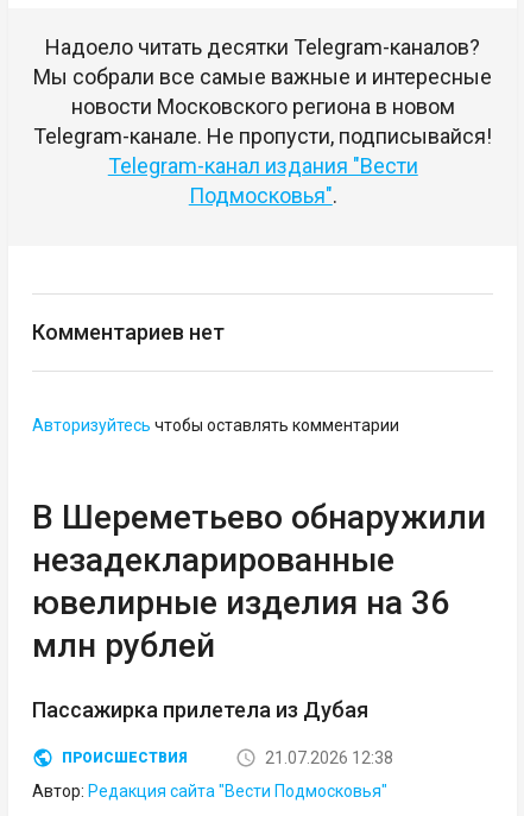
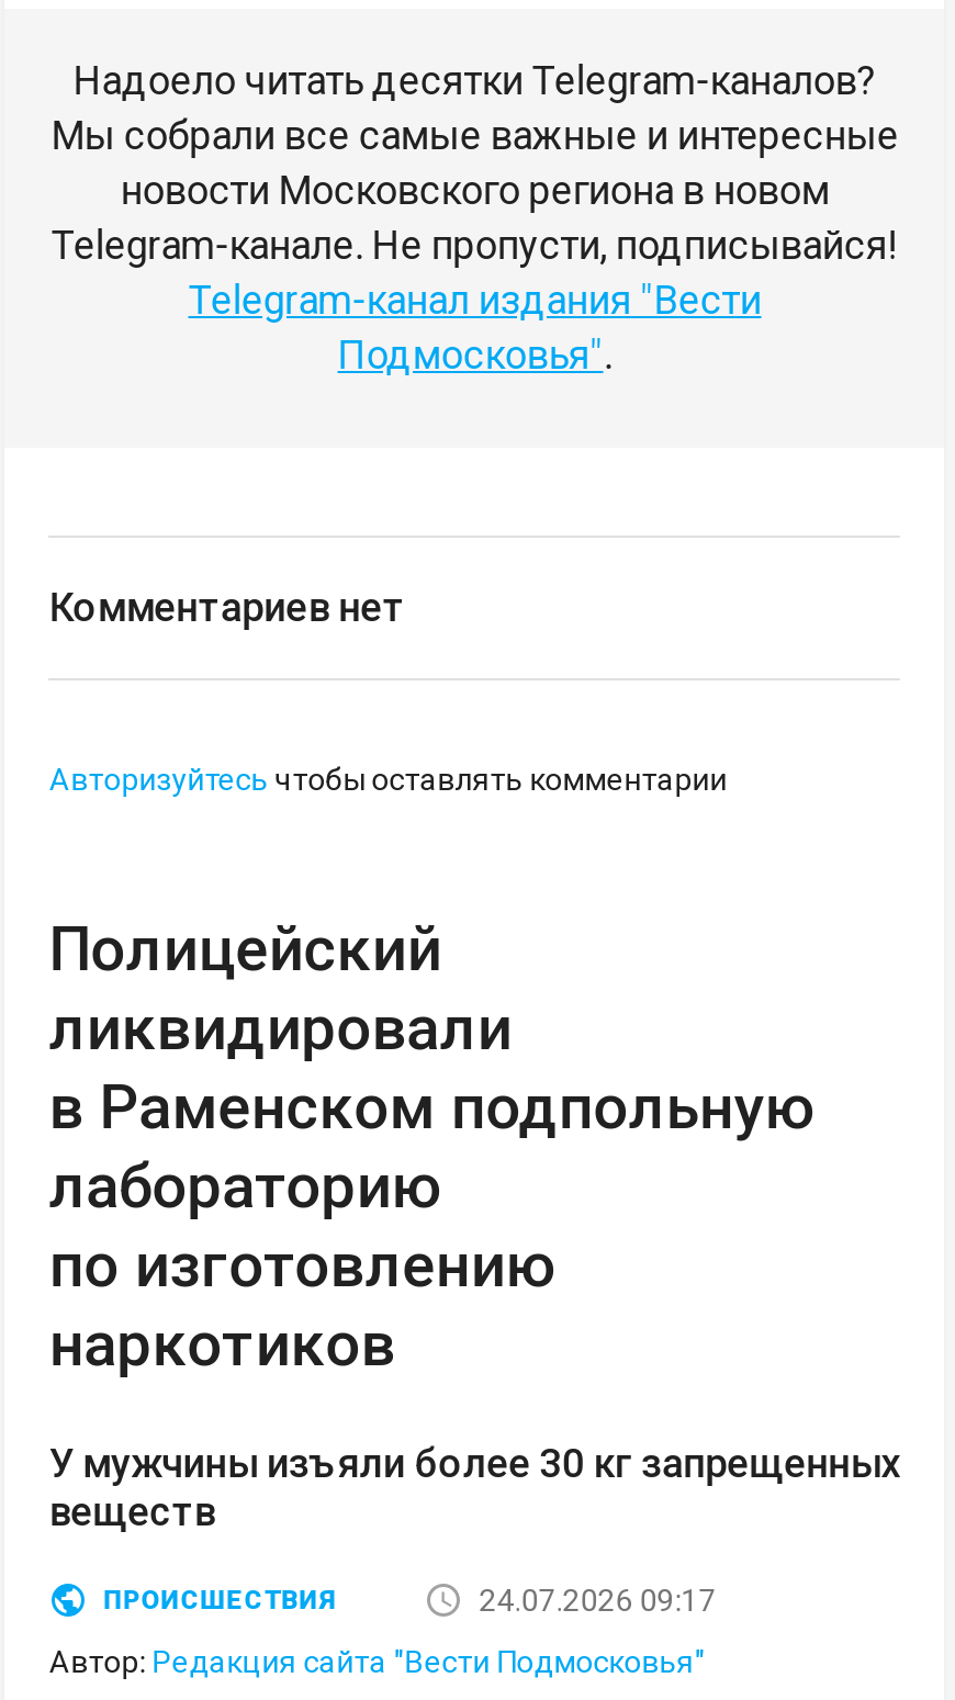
[32,497,486,665] В Шереметьево обнаружили | незадекларированные | ювелирные изделия на 36 | млн рублей -> [49,912,815,1380] Полицейский | ликвидировали | в Раменском подпольную | лабораторию | по изготовлению | наркотиков
[32,697,369,722] Пассажирка прилетела из Дубая -> [49,1439,901,1533] У мужчины изъяли более 30 кг запрещенных | веществ
[265,748,394,767] 21.07.2026 12:38 -> [479,1582,716,1617] 24.07.2026 09:17

